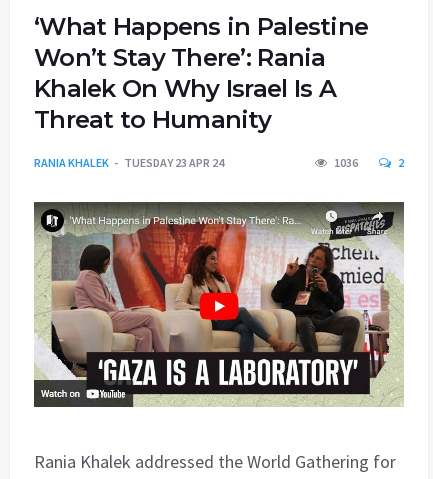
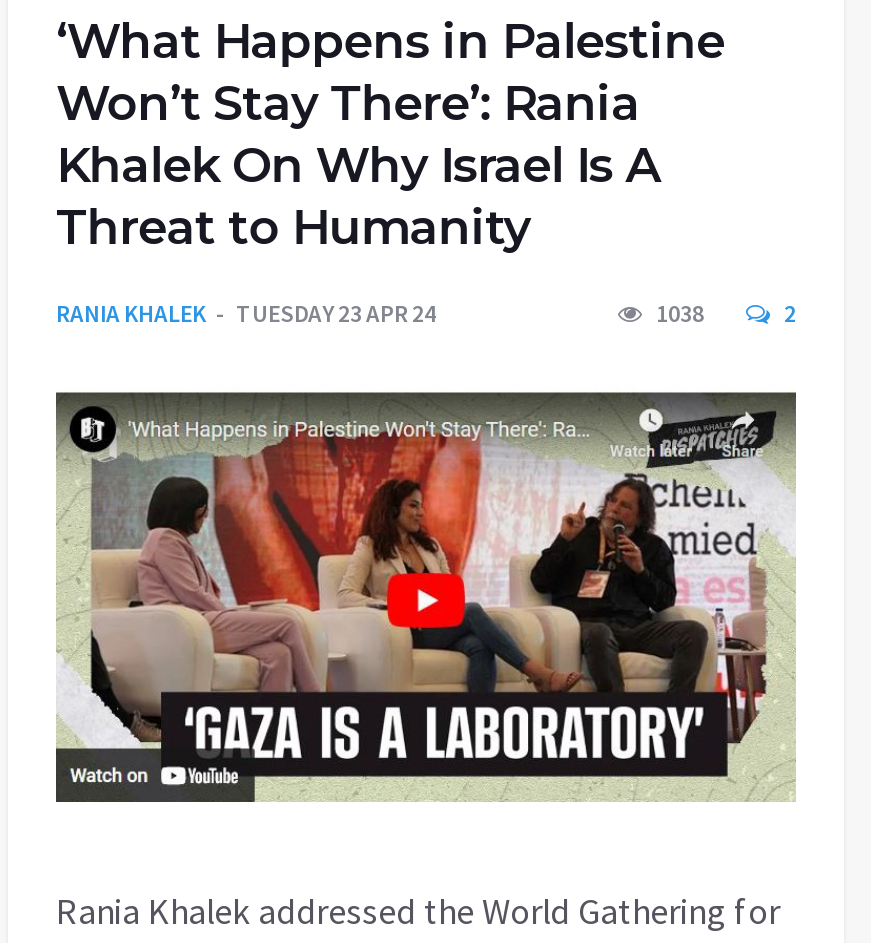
[334,155,358,170] 1036 -> [656,298,704,328] 1038

